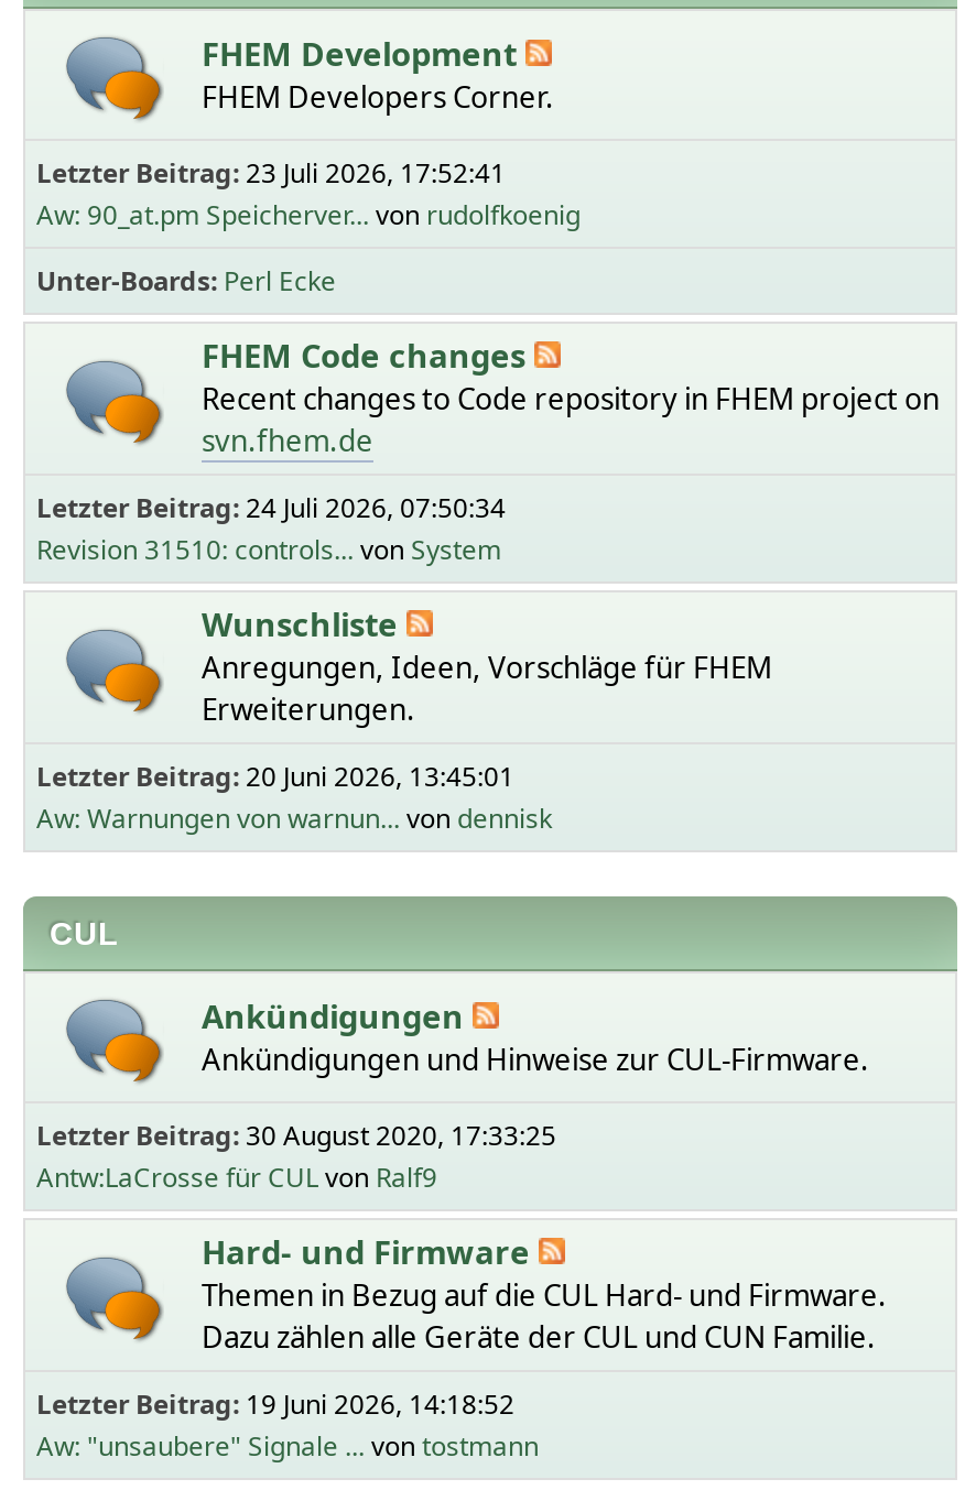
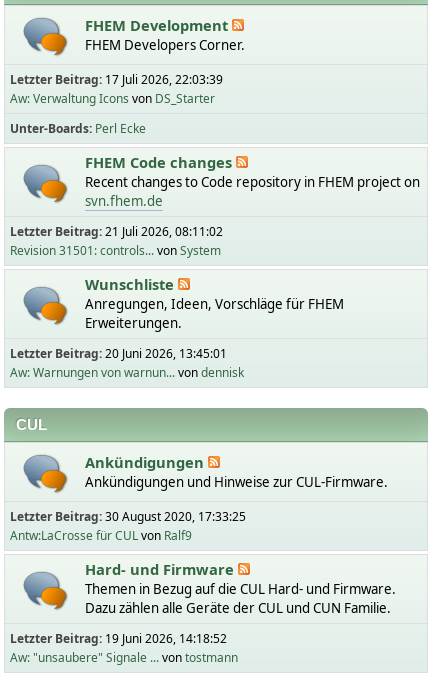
[36,154,506,192] Letzter Beitrag: 23 Juli 2026, 17:52:41 -> [10,71,223,88] Letzter Beitrag: 17 Juli 2026, 22:03:39
[36,196,581,233] Aw: 90_at.pm Speicherver... von rudolfkoenig -> [10,90,215,107] Aw: Verwaltung Icons von DS_Starter
[36,489,506,526] Letzter Beitrag: 24 Juli 2026, 07:50:34 -> [10,223,223,240] Letzter Beitrag: 21 Juli 2026, 08:11:02
[36,531,501,568] Revision 31510: controls... von System -> [10,242,221,259] Revision 31501: controls... von System

